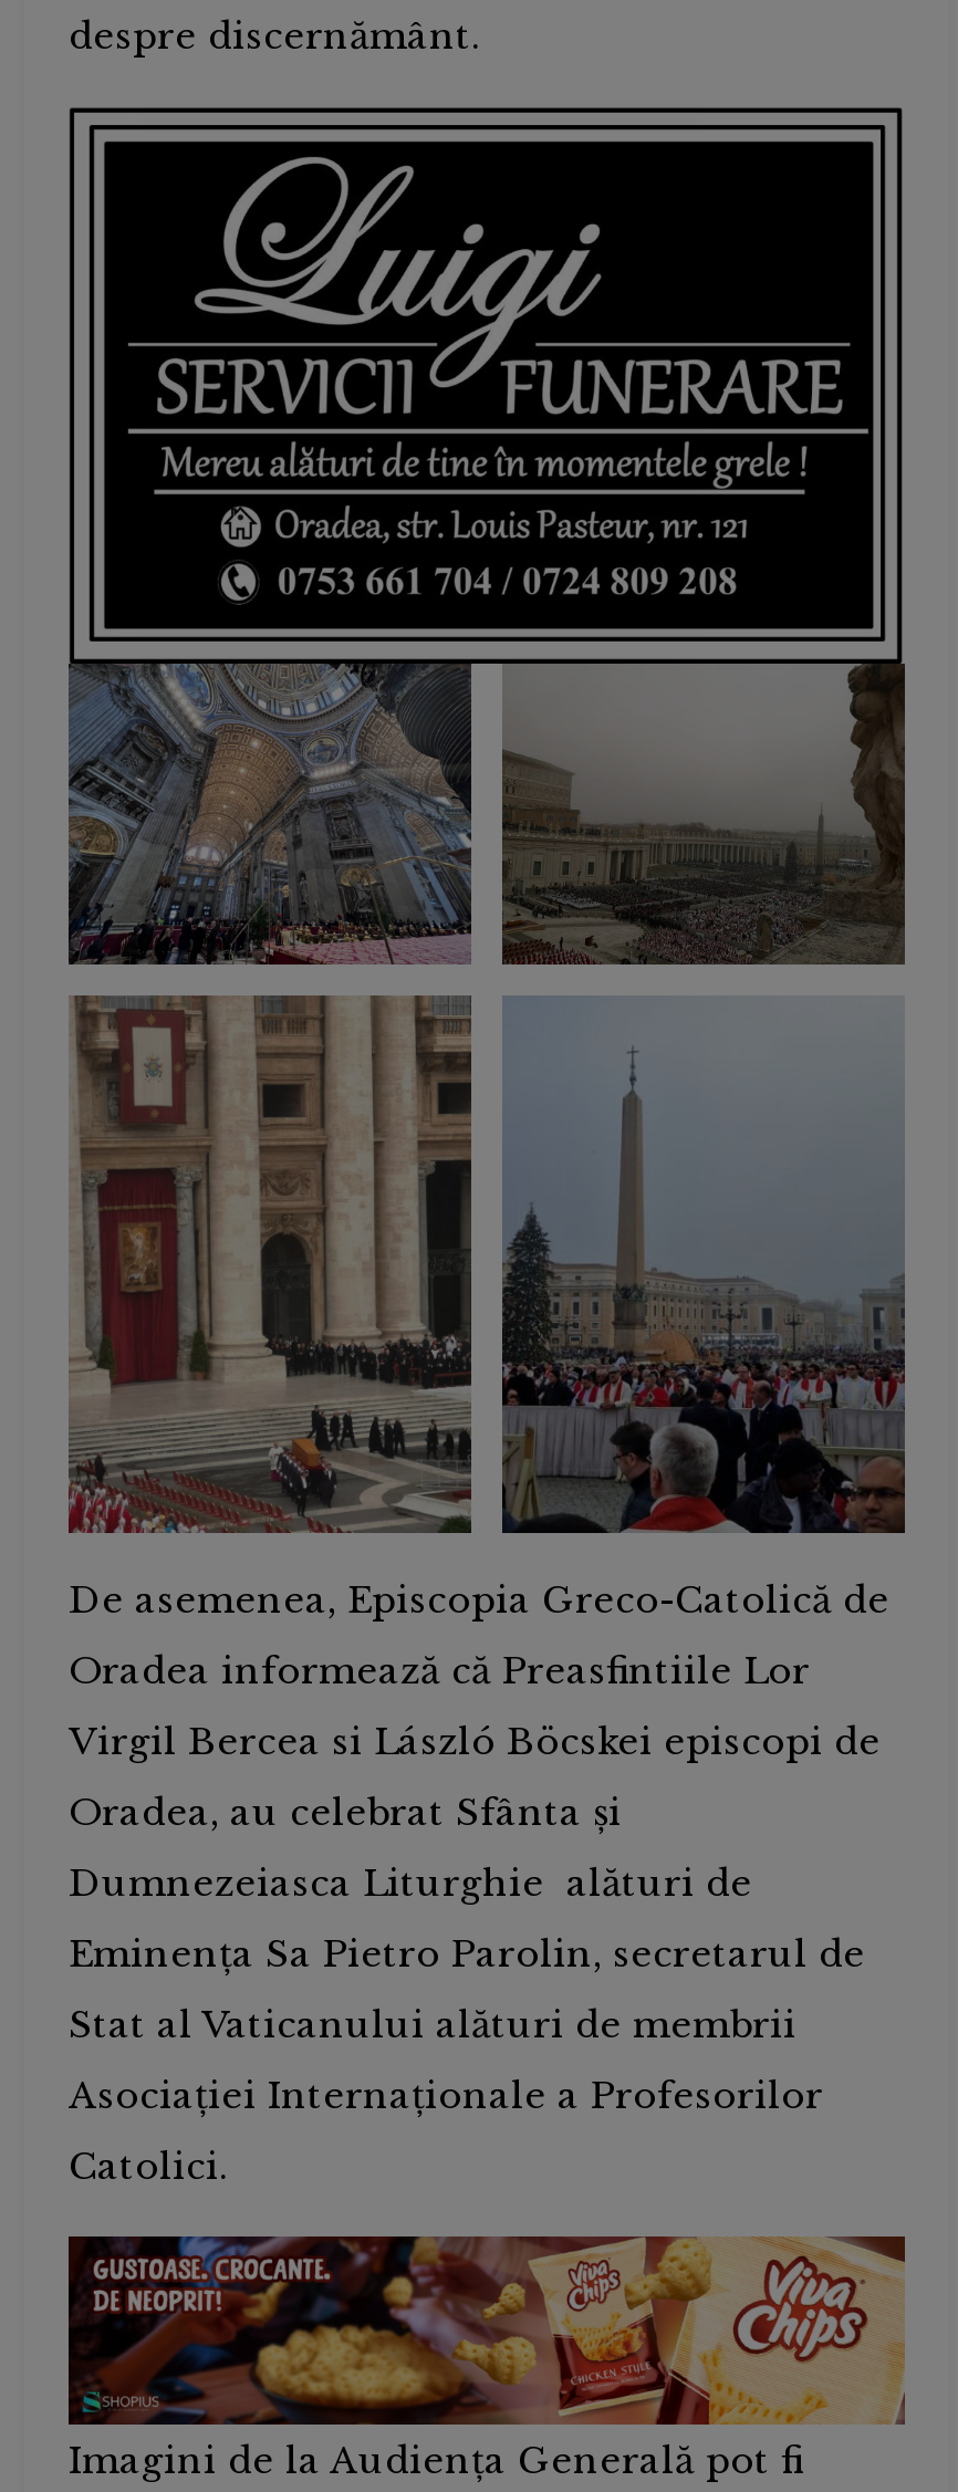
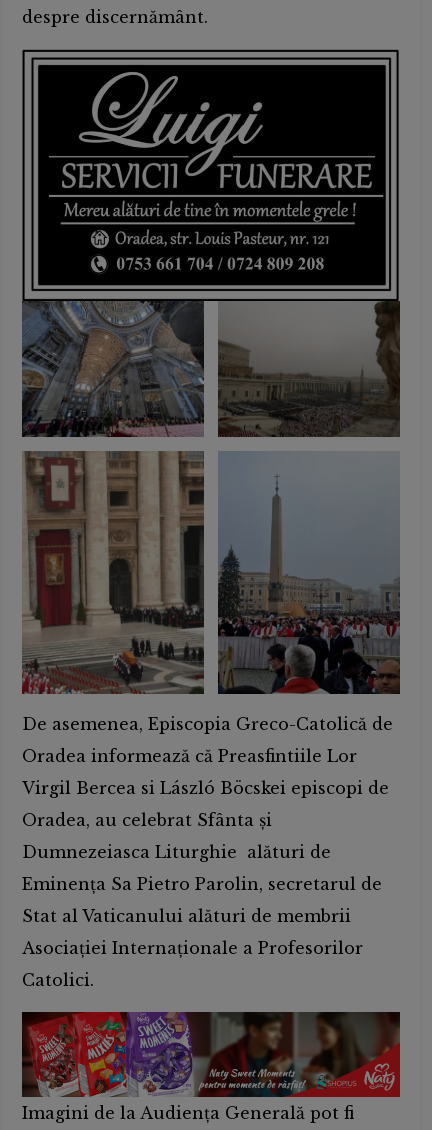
[69,2234,905,2427] [image] -> [22,1011,401,1098] [image]

